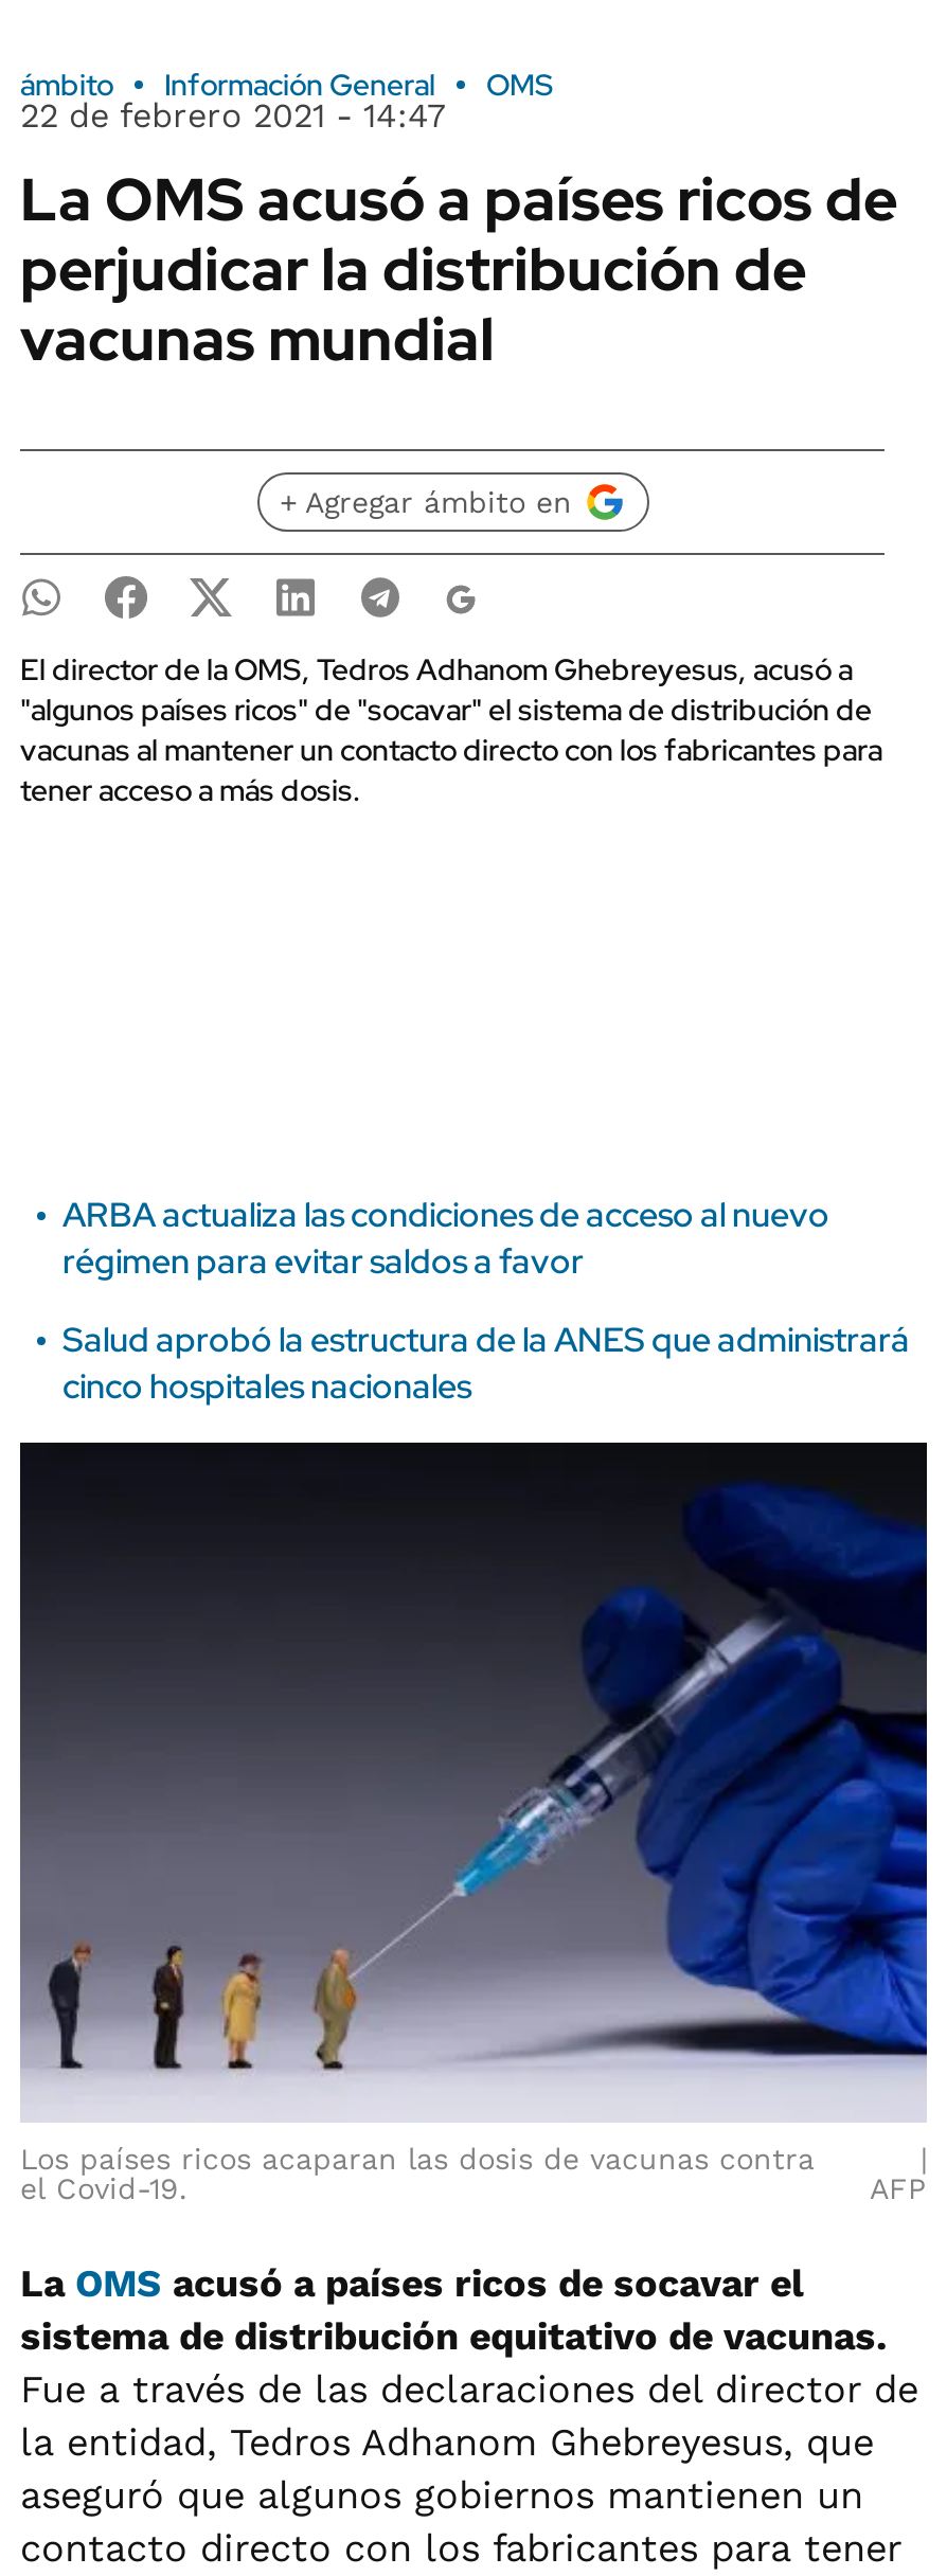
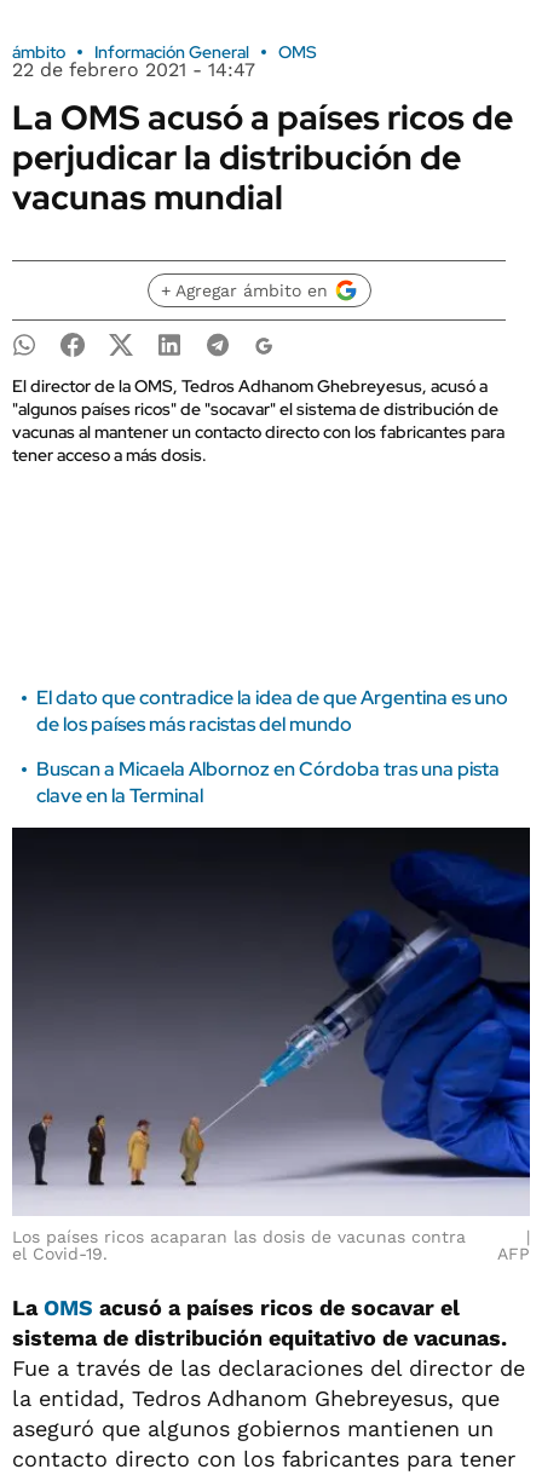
[62,1193,829,1284] ARBA actualiza las condiciones de acceso al nuevo | régimen para evitar saldos a favor -> [36,685,508,737] El dato que contradice la idea de que Argentina es uno | de los países más racistas del mundo
[62,1318,910,1409] Salud aprobó la estructura de la ANES que administrará | cinco hospitales nacionales -> [36,756,500,808] Buscan a Micaela Albornoz en Córdoba tras una pista | clave en la Terminal

